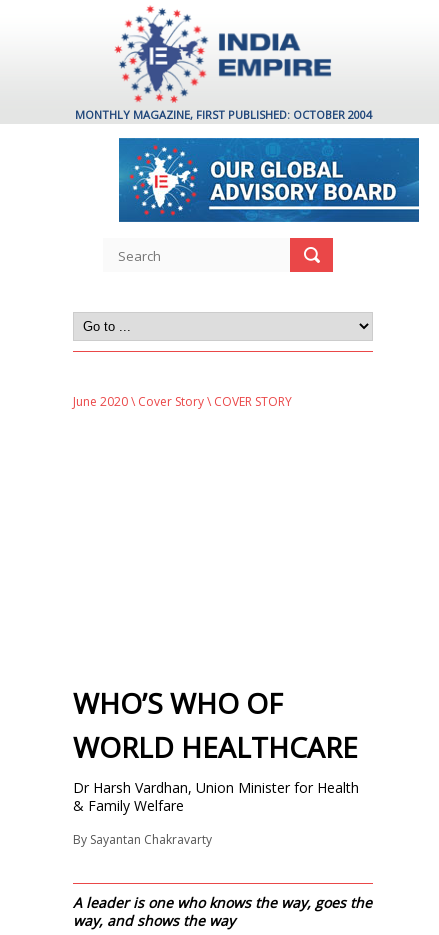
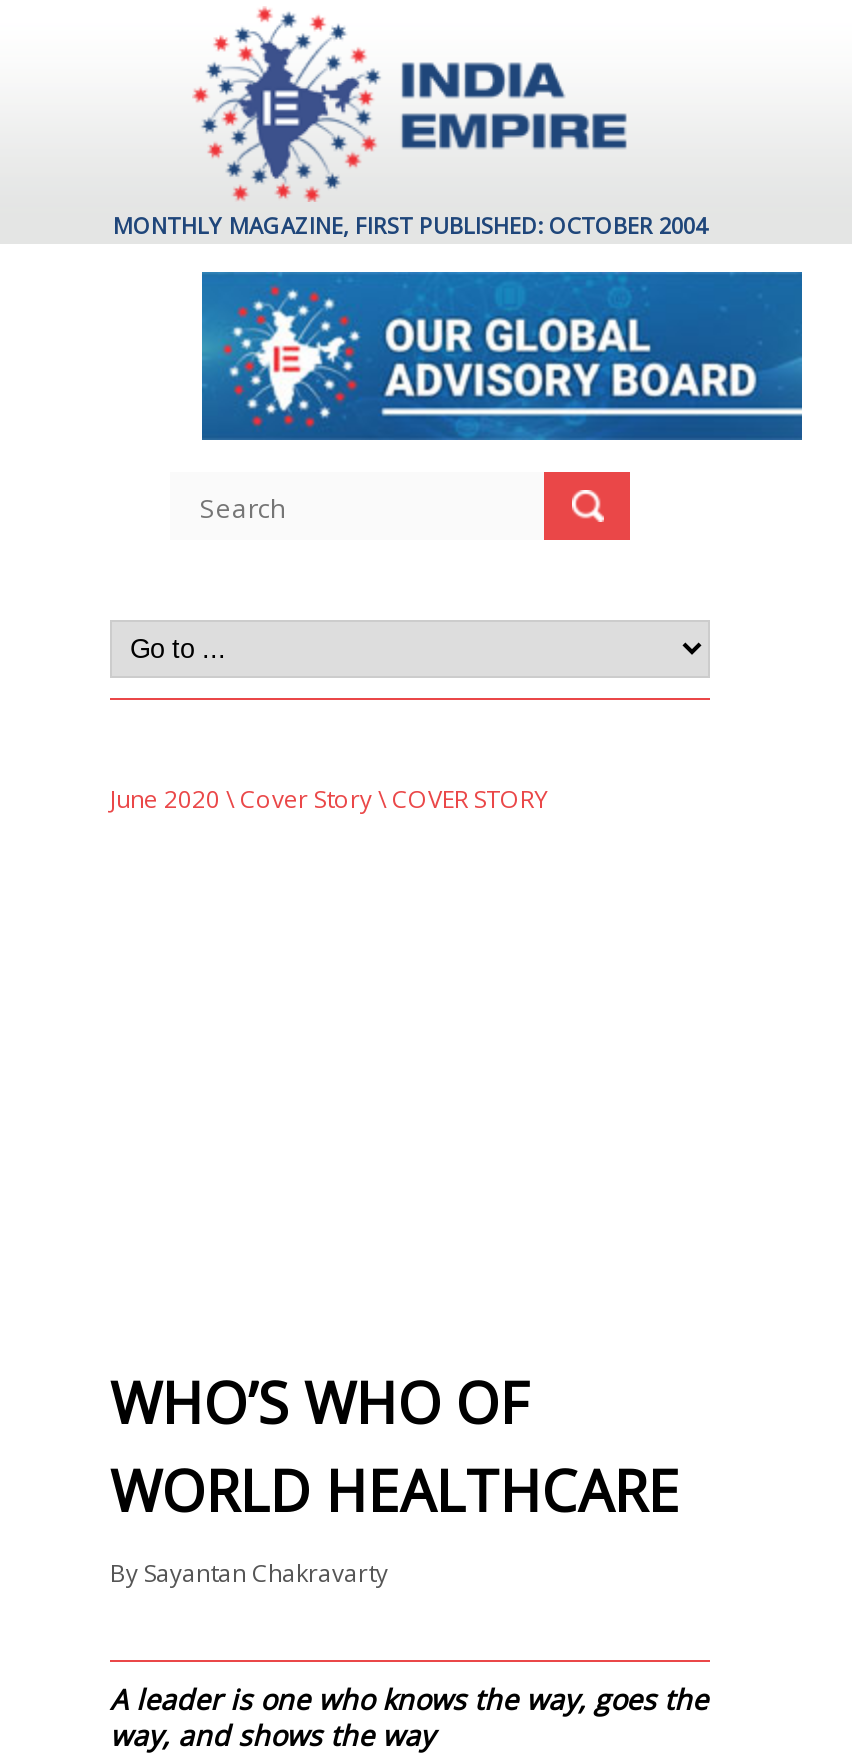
[73,778,359,815] Dr Harsh Vardhan, Union Minister for Health | & Family Welfare -> none

